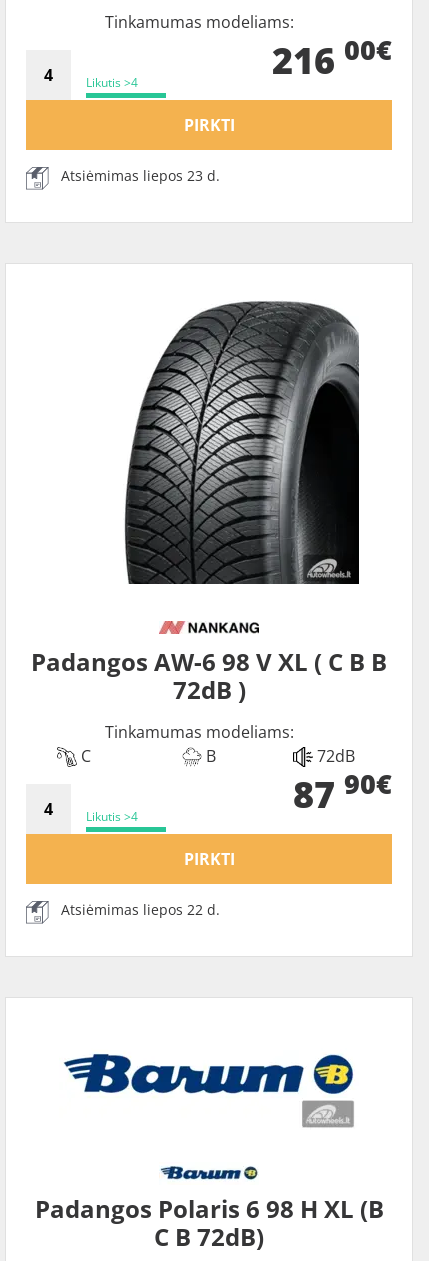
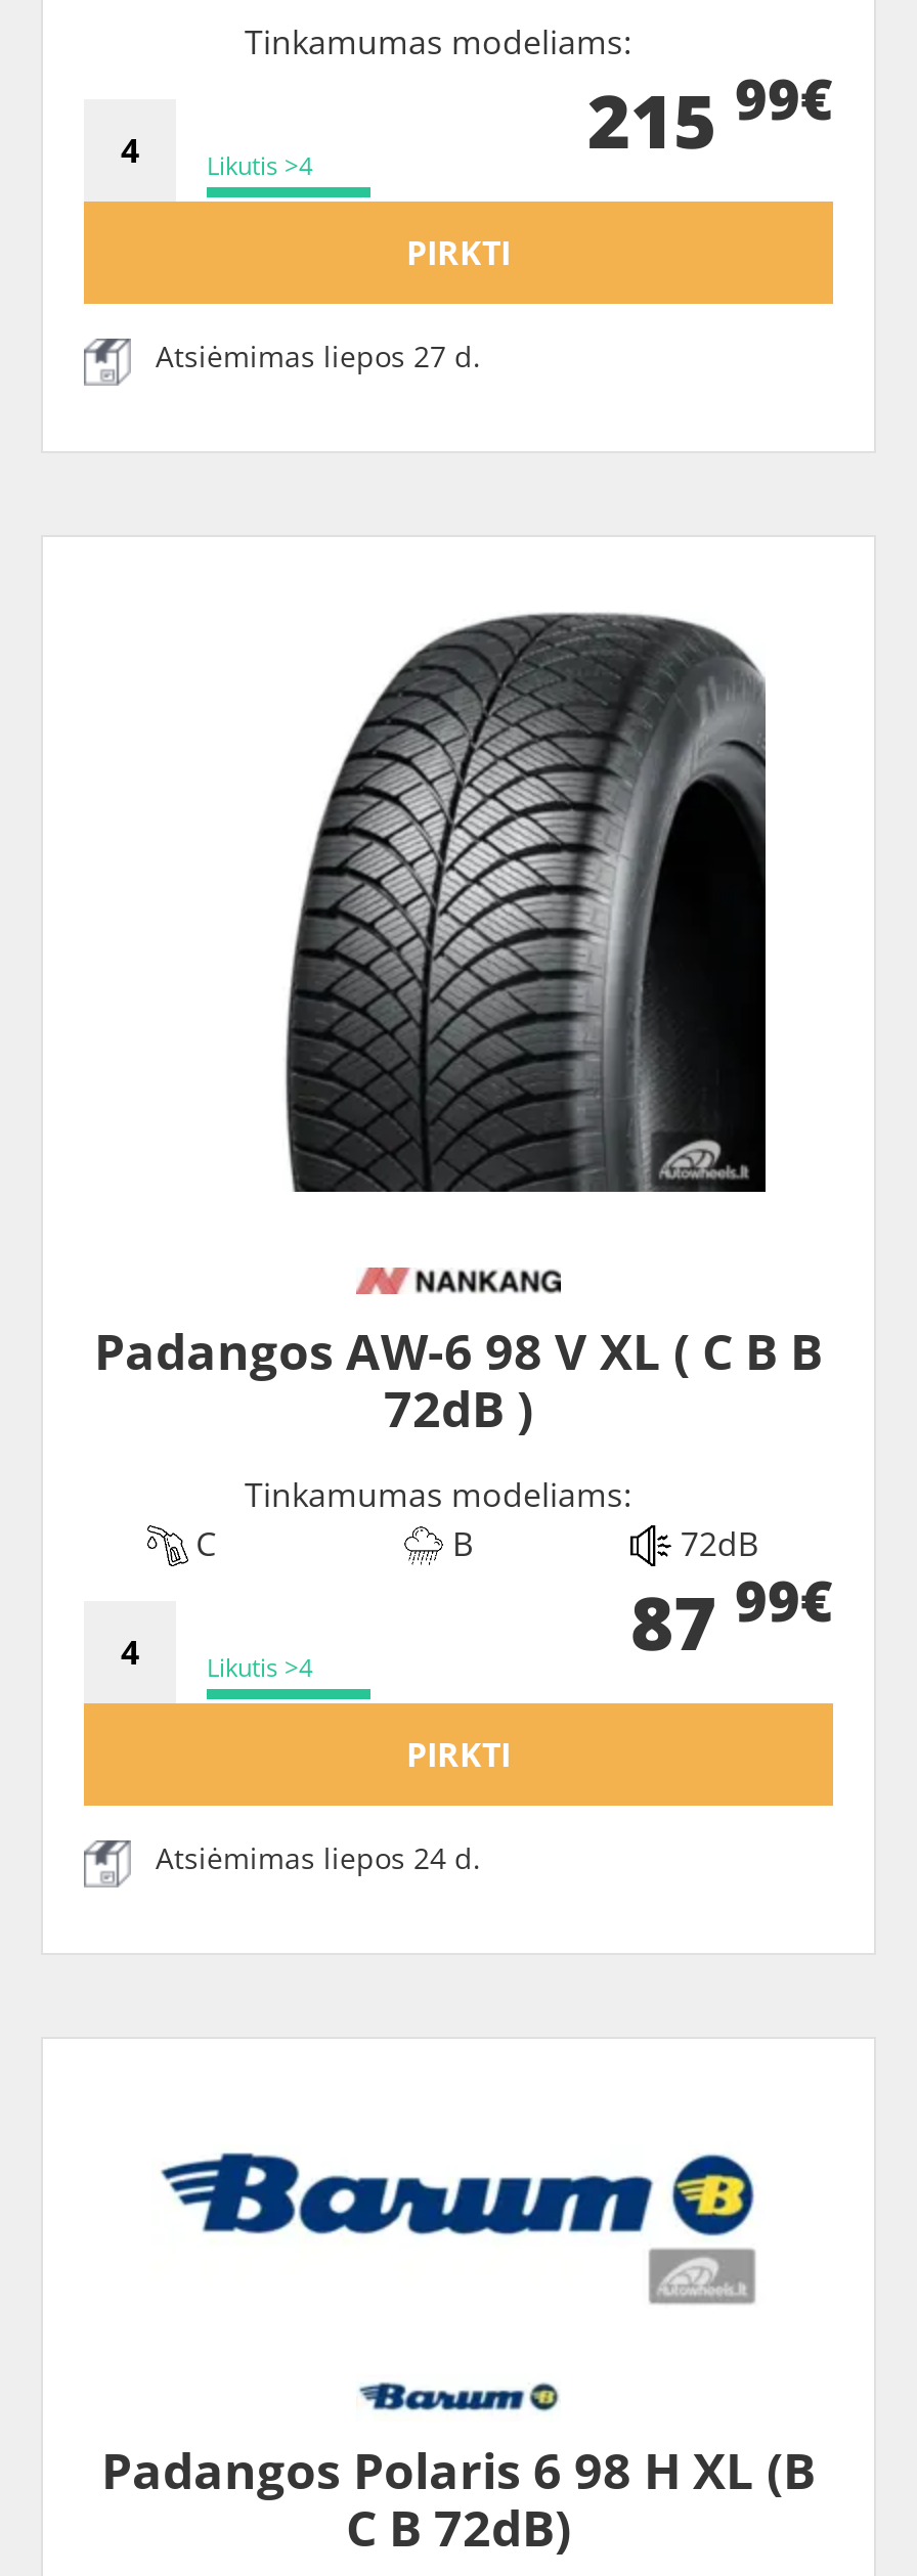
[272,31,392,85] 216 00€ -> [587,61,833,170] 215 99€
[61,166,220,185] Atsiėmimas liepos 23 d. -> [156,336,481,375] Atsiėmimas liepos 27 d.
[293,765,392,819] 87 90€ -> [630,1563,833,1672] 87 99€
[61,900,220,919] Atsiėmimas liepos 22 d. -> [156,1838,481,1877] Atsiėmimas liepos 24 d.

